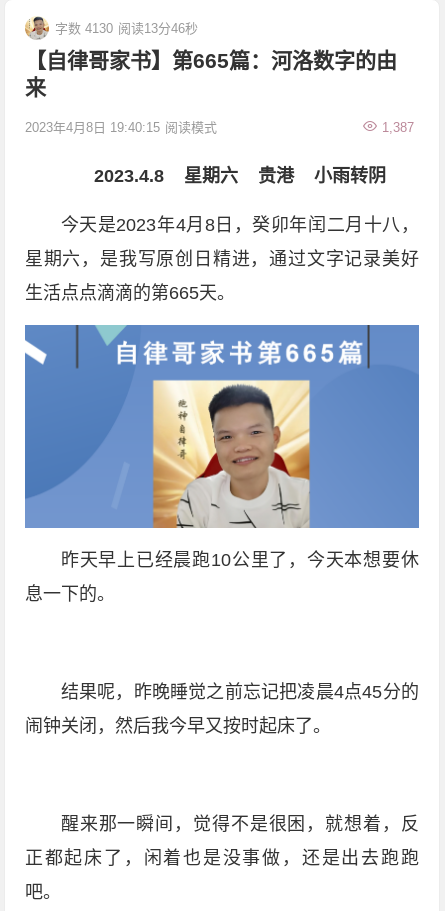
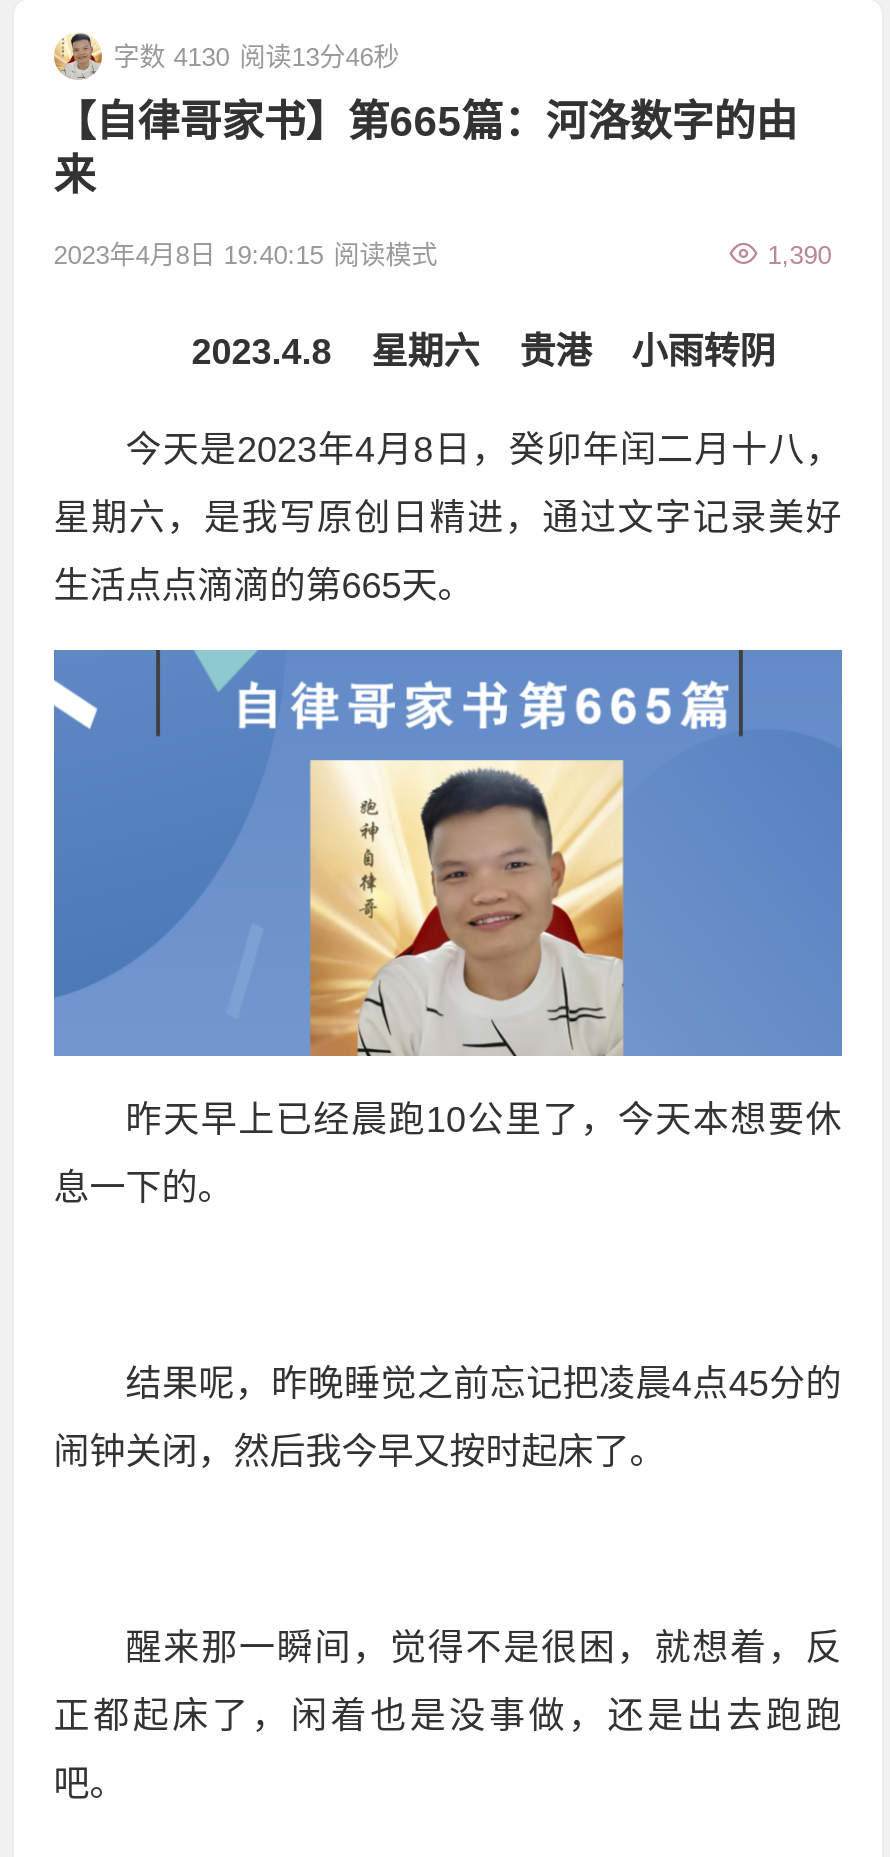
[382,120,414,135] 1,387 -> [767,240,831,270] 1,390

